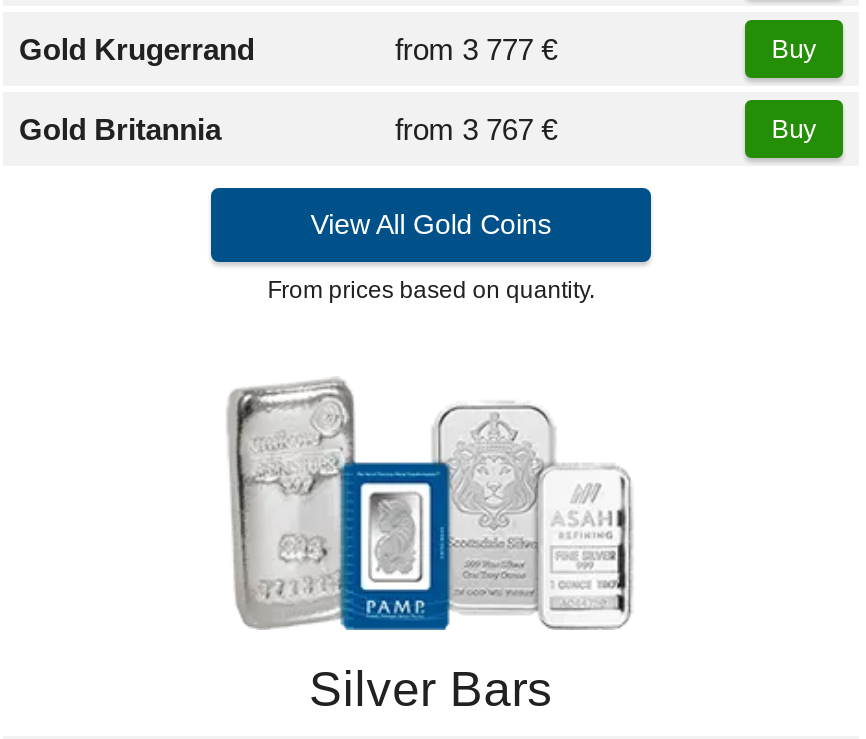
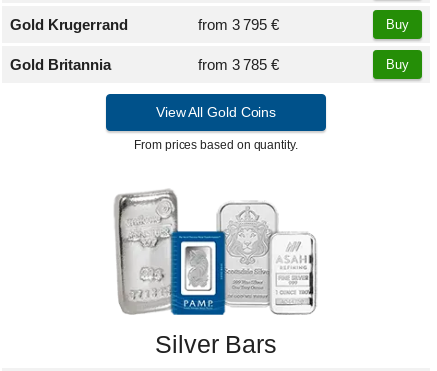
[395,32,557,66] from 3 777 € -> [198,16,279,33] from 3 795 €
[395,112,557,146] from 3 767 € -> [198,56,279,73] from 3 785 €

